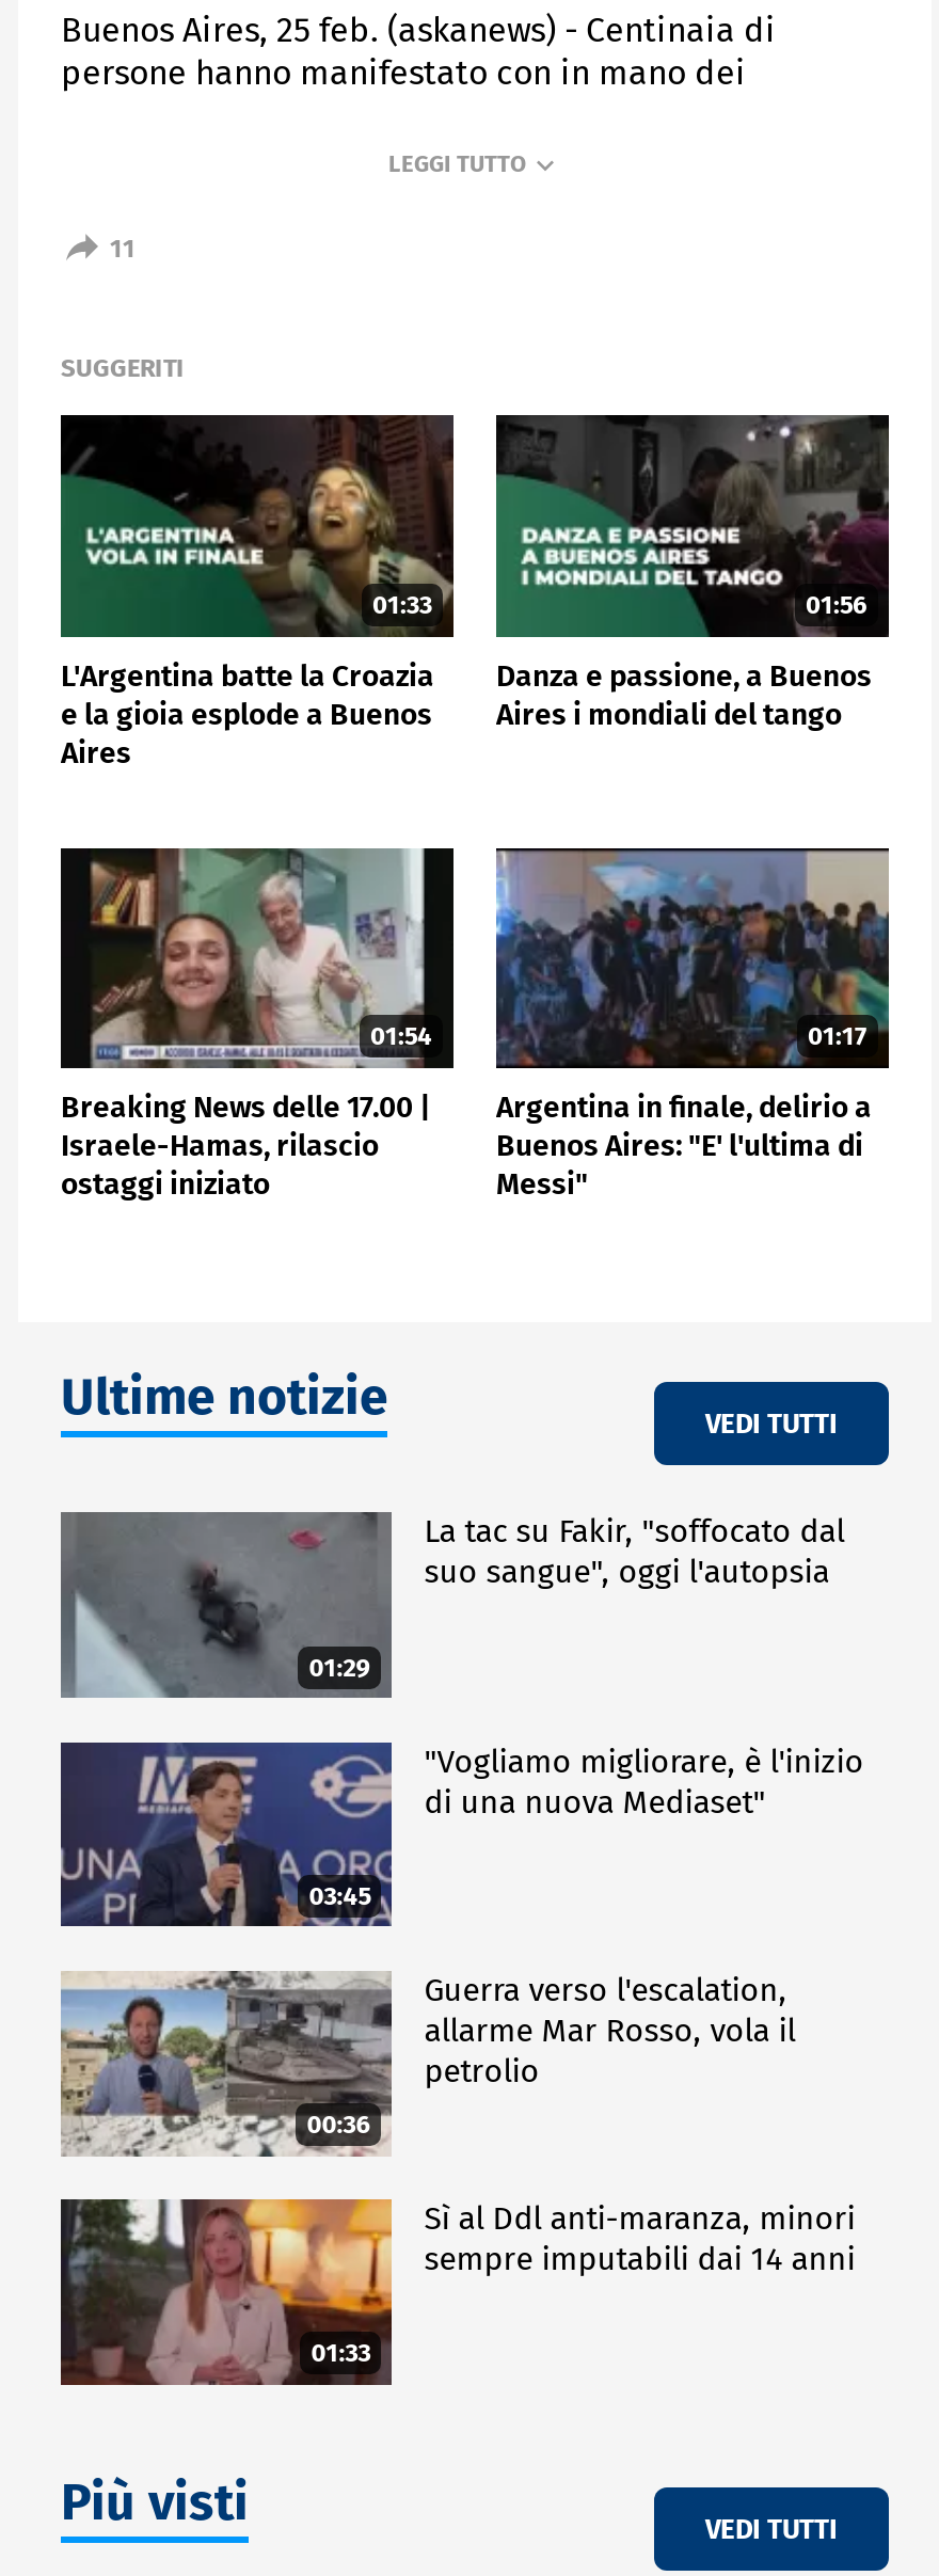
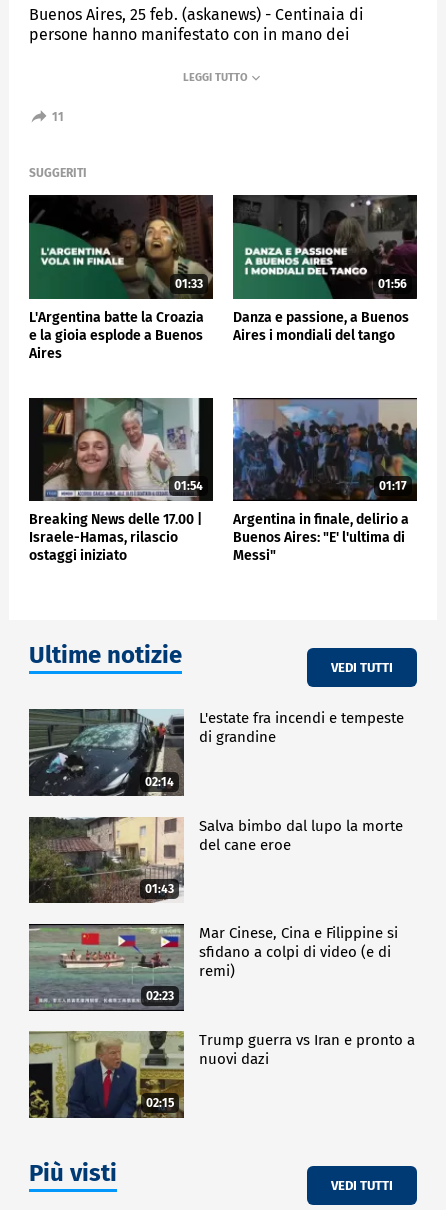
[61,1510,392,1698] [image] | 01:29 -> [29,709,184,796] [image] | 02:14
[424,1513,844,1592] La tac su Fakir, "soffocato dal | suo sangue", oggi l'autopsia -> [199,709,404,746] L'estate fra incendi e tempeste | di grandine
[61,1740,394,1928] [image] | 03:45 -> [28,816,184,903] [image] | 01:43
[424,1742,864,1821] "Vogliamo migliorare, è l'inizio | di una nuova Mediaset" -> [199,817,403,854] Salva bimbo dal lupo la morte | del cane eroe
[61,1971,392,2157] [image] | 00:36 -> [28,923,184,1012] [image] | 02:23
[424,1971,795,2090] Guerra verso l'escalation, | allarme Mar Rosso, vola il | petrolio -> [199,924,398,980] Mar Cinese, Cina e Filippine si | sfidano a colpi di video (e di | remi)
[61,2197,394,2387] [image] | 01:33 -> [28,1030,185,1119] [image] | 02:15
[424,2200,855,2279] Sì al Ddl anti-maranza, minori | sempre imputabili dai 14 anni -> [199,1031,415,1068] Trump guerra vs Iran e pronto a | nuovi dazi

